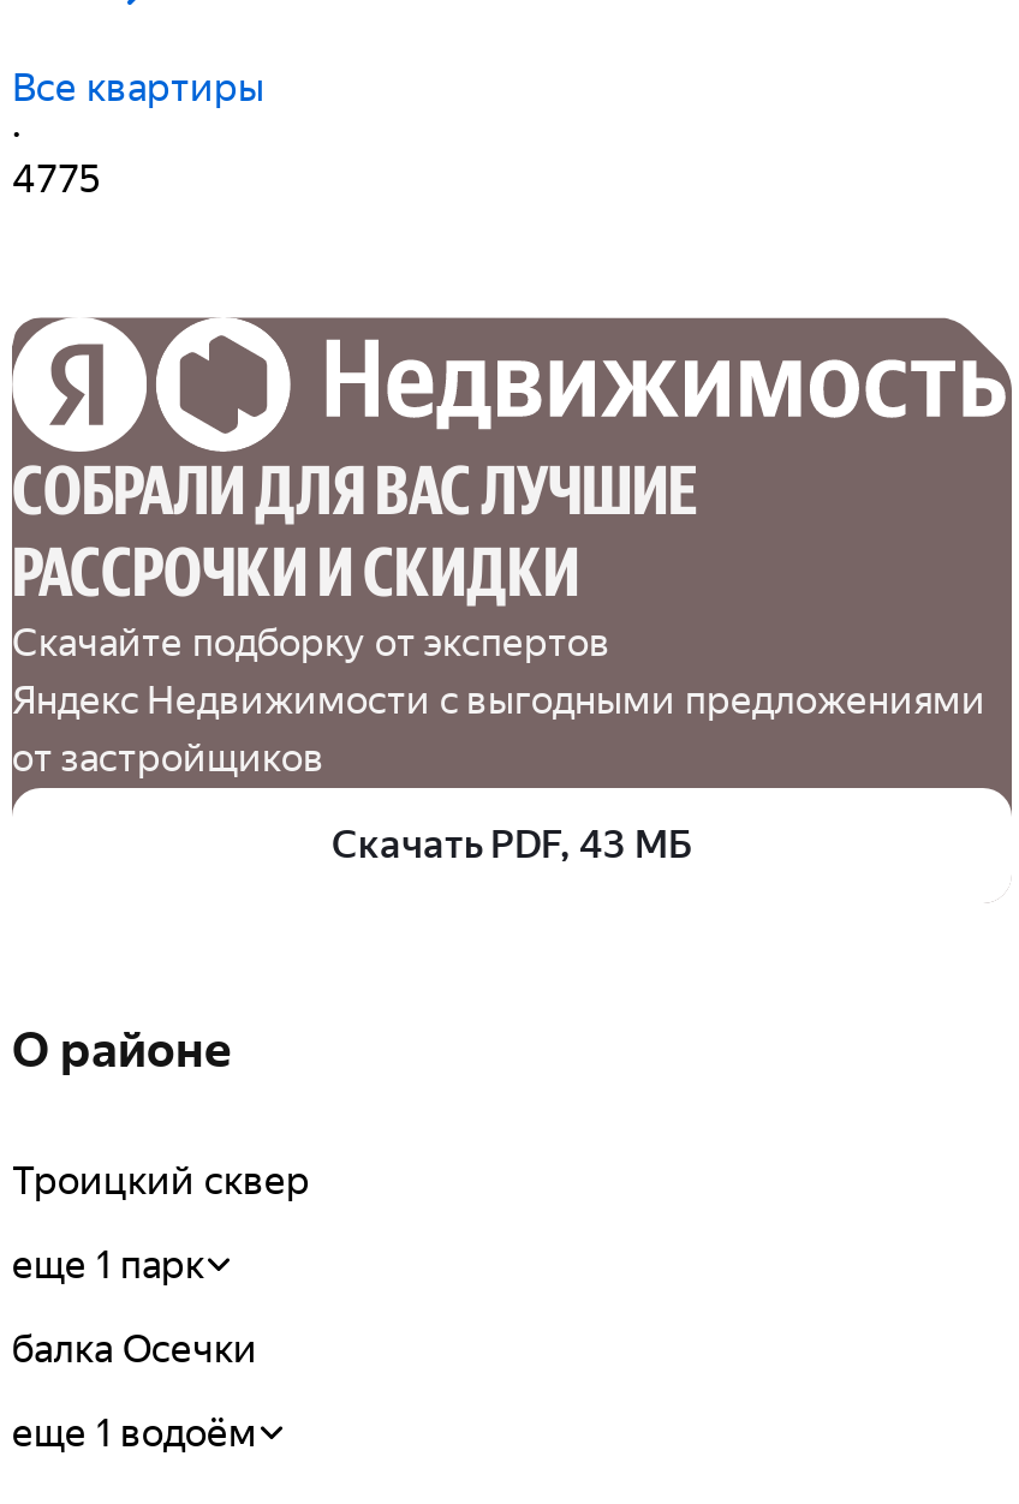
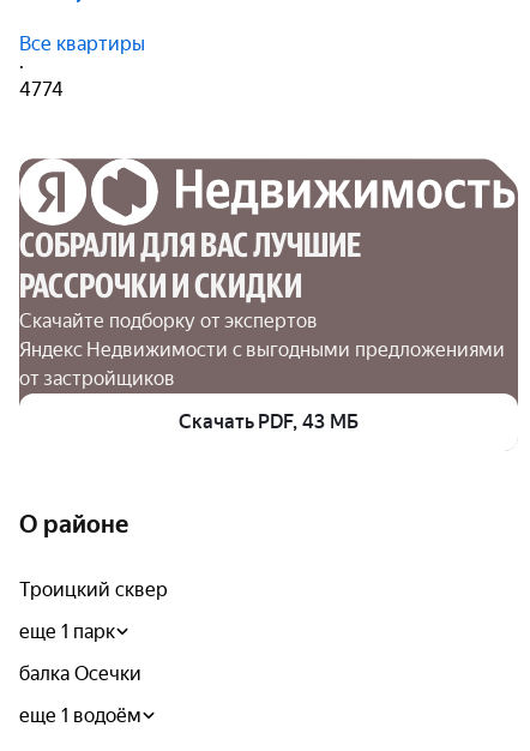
[12,157,101,202] 4775 -> [19,78,64,101] 4774

